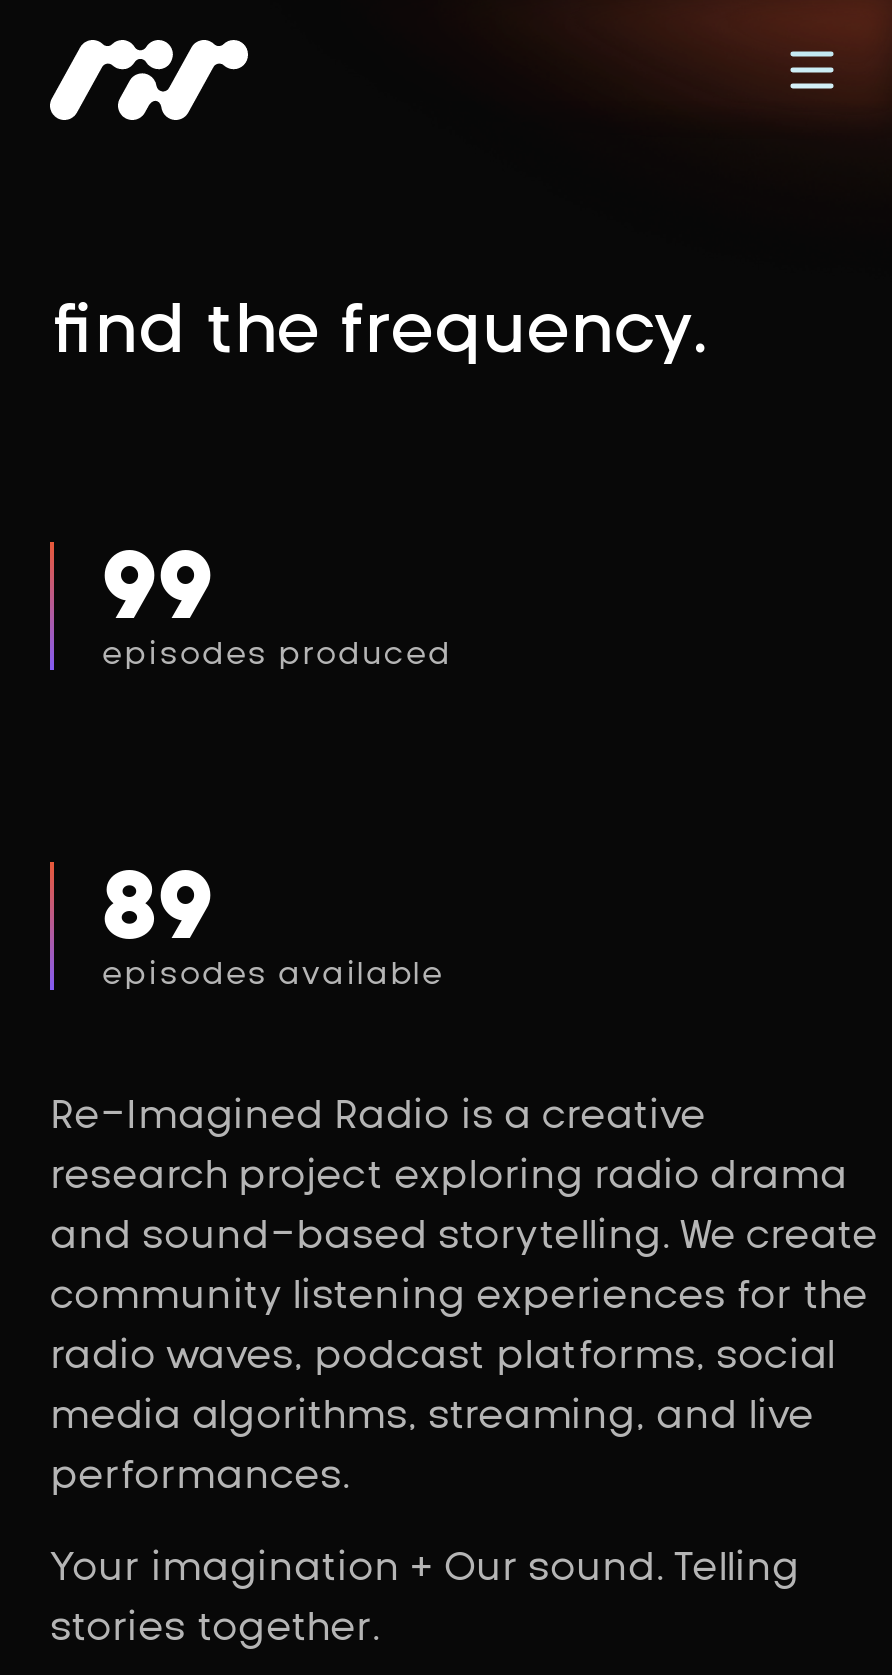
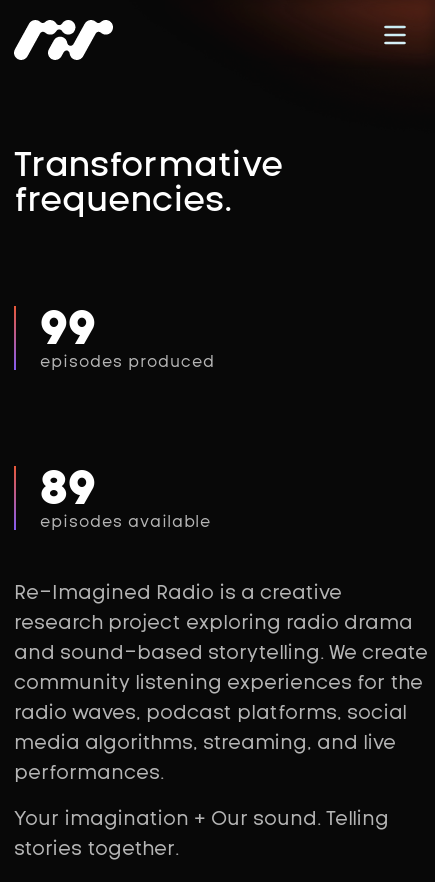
[50,296,708,366] find the frequency. -> [14,148,283,218] Transformative | frequencies.

